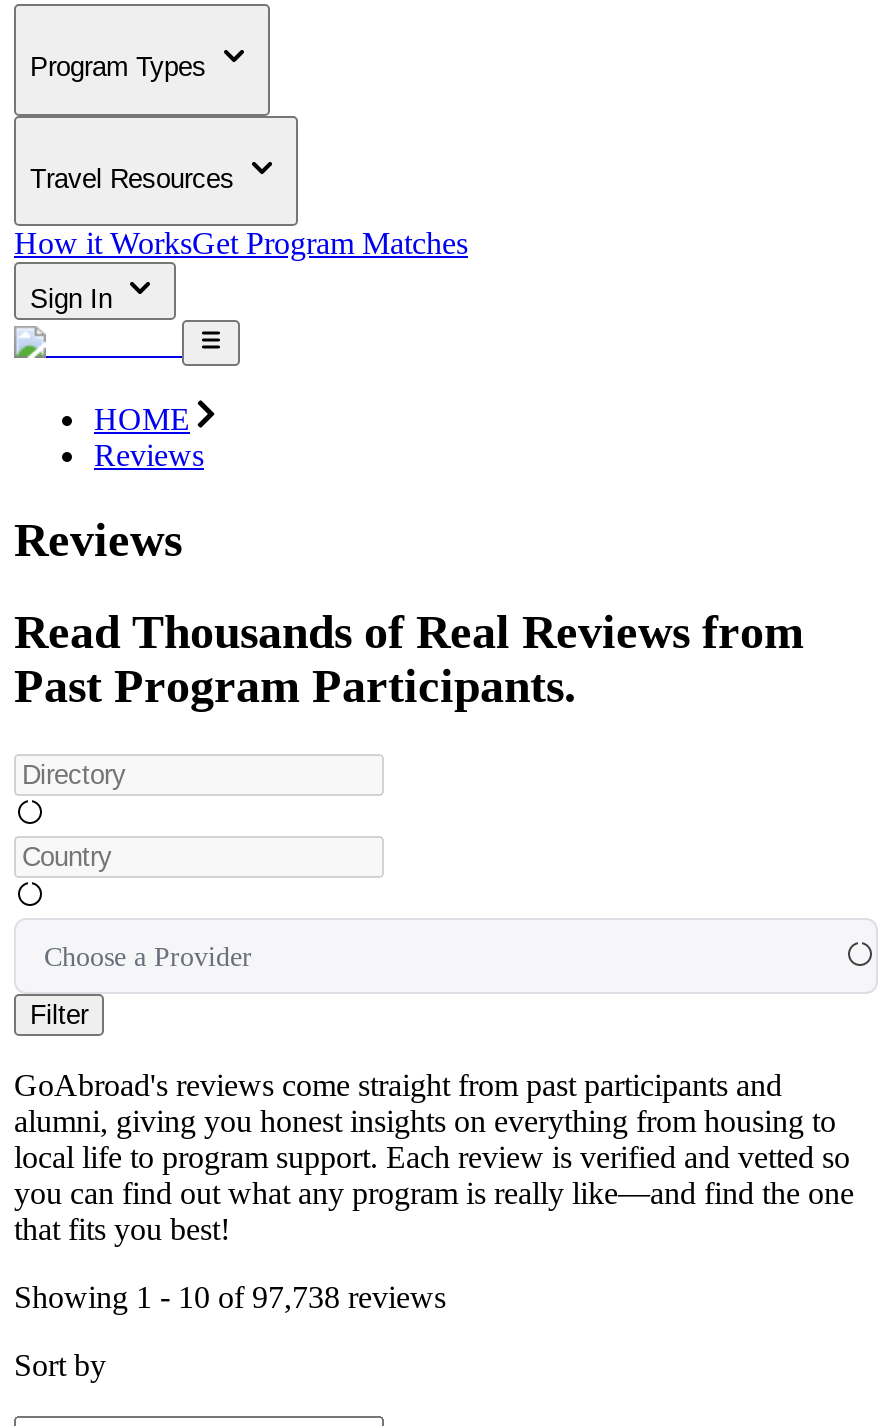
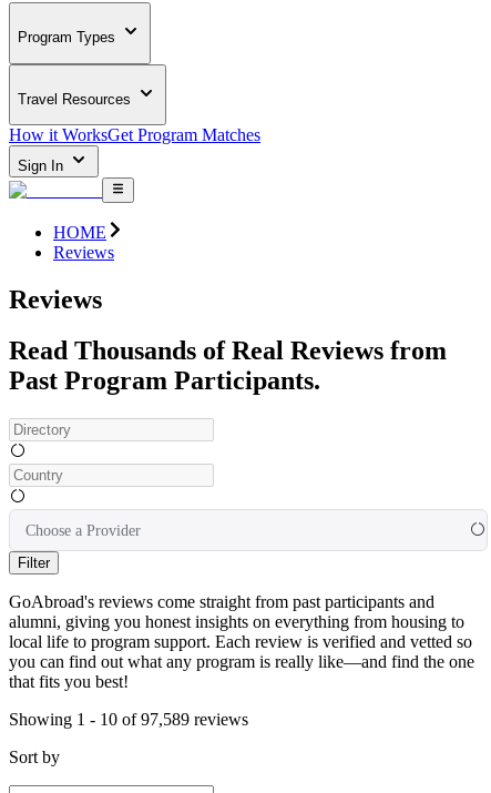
[14,1281,446,1315] Showing 1 - 10 of 97,738 reviews -> [9,710,248,729] Showing 1 - 10 of 97,589 reviews

